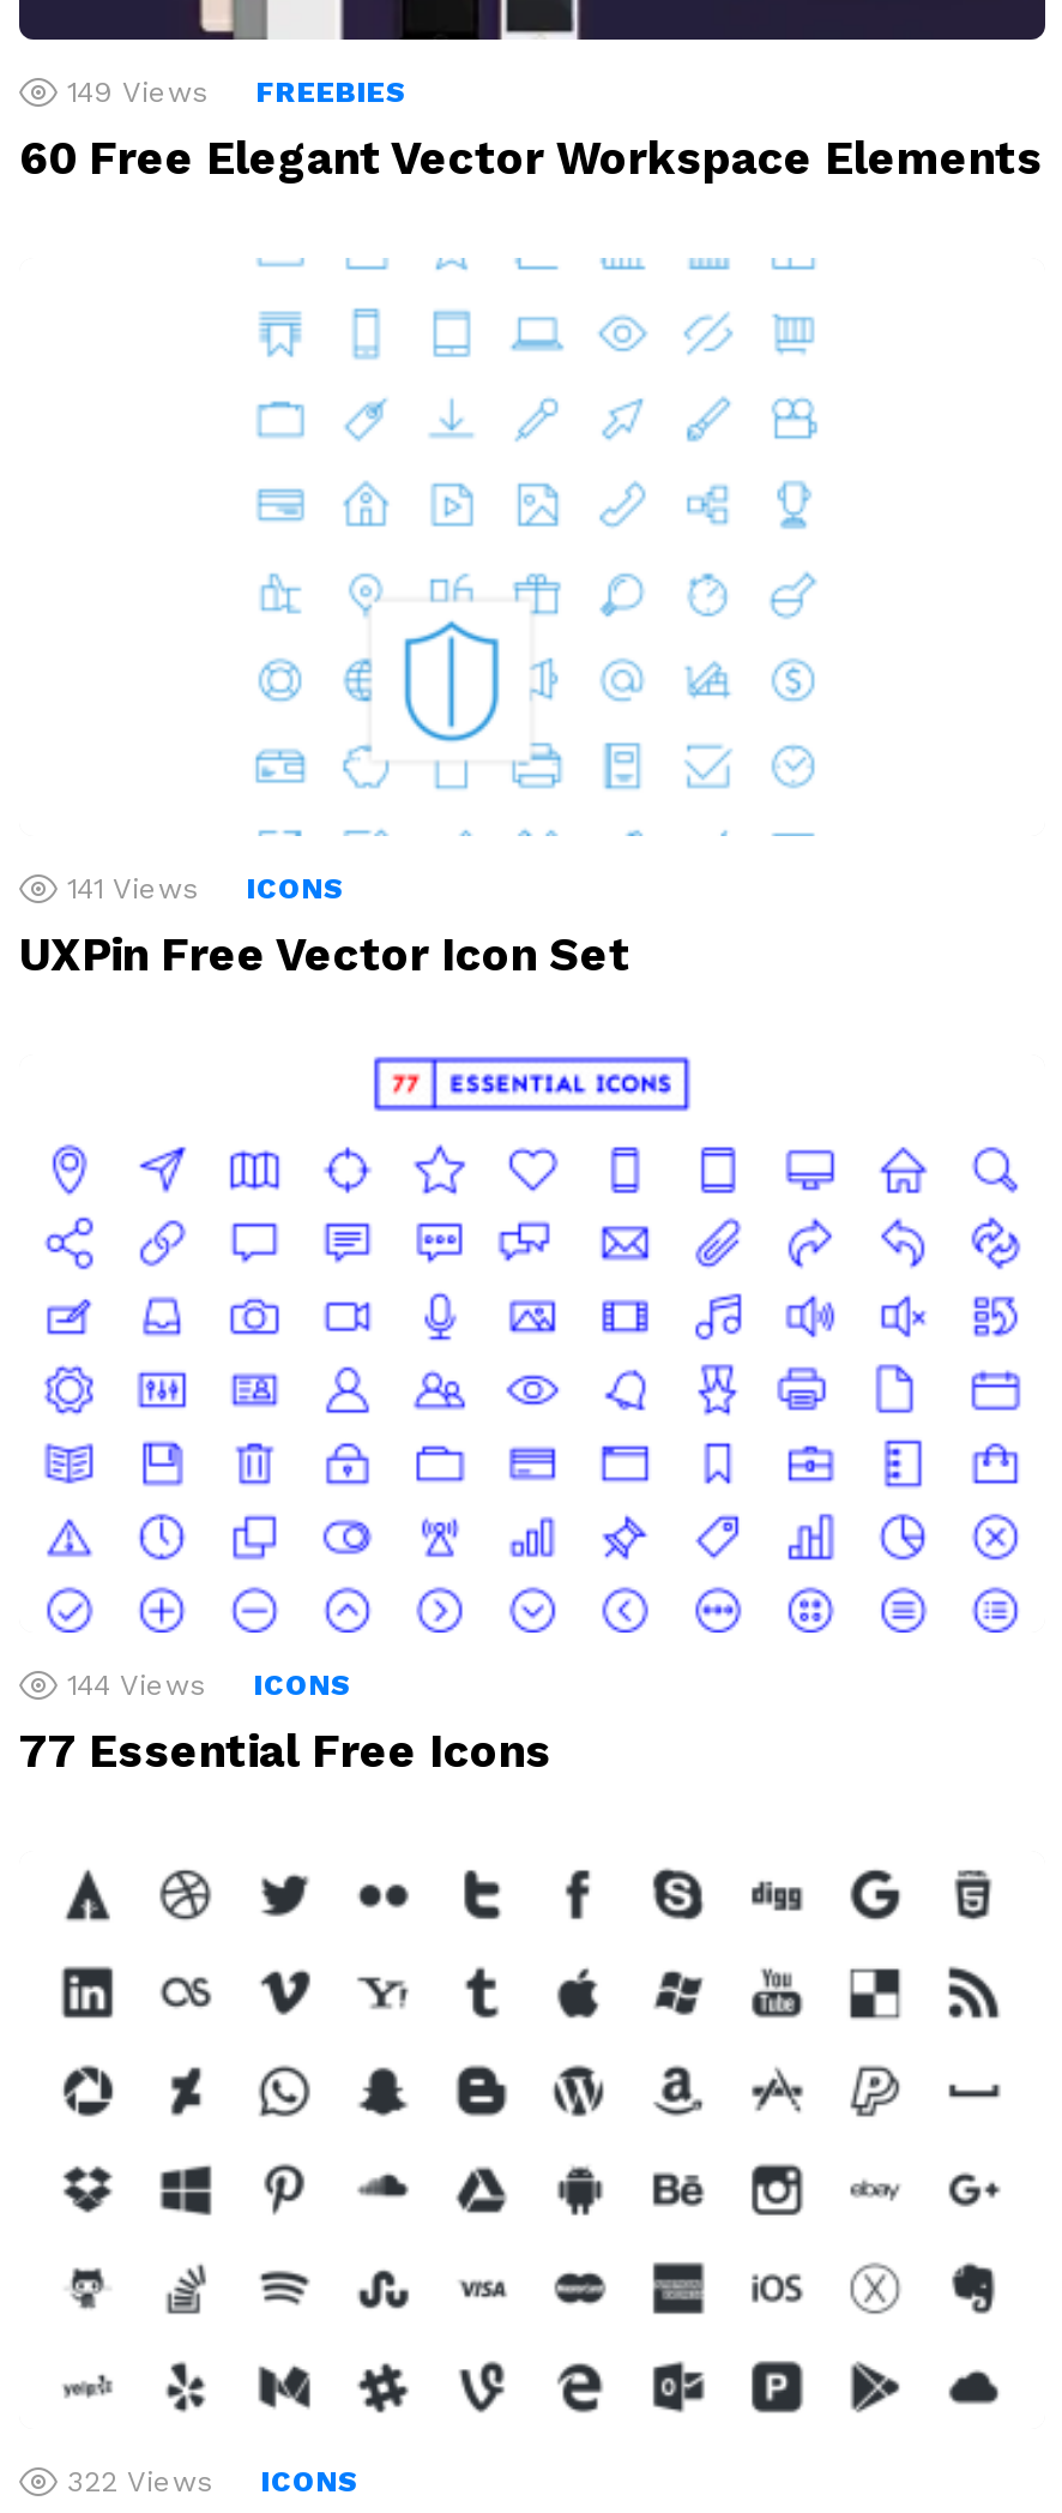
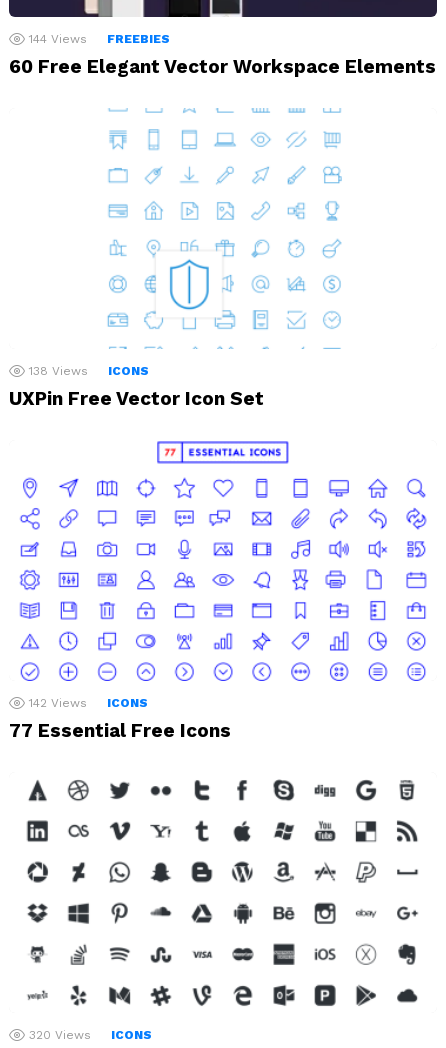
[67,75,408,108] 149 Views FREEBIES -> [29,32,170,46] 144 Views FREEBIES
[67,871,345,905] 141 Views ICONS -> [29,364,149,378] 138 Views ICONS
[67,1668,352,1701] 144 Views ICONS -> [29,696,148,710] 142 Views ICONS
[67,2464,360,2498] 322 Views ICONS -> [29,1028,152,1042] 320 Views ICONS

